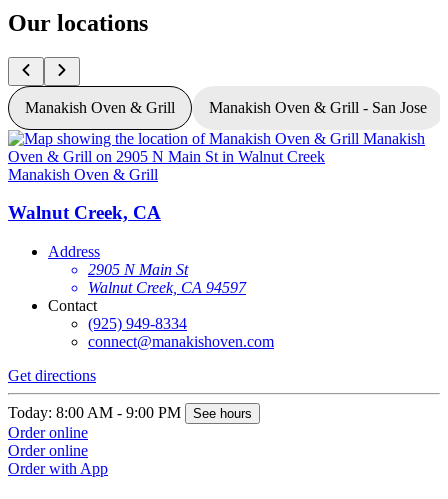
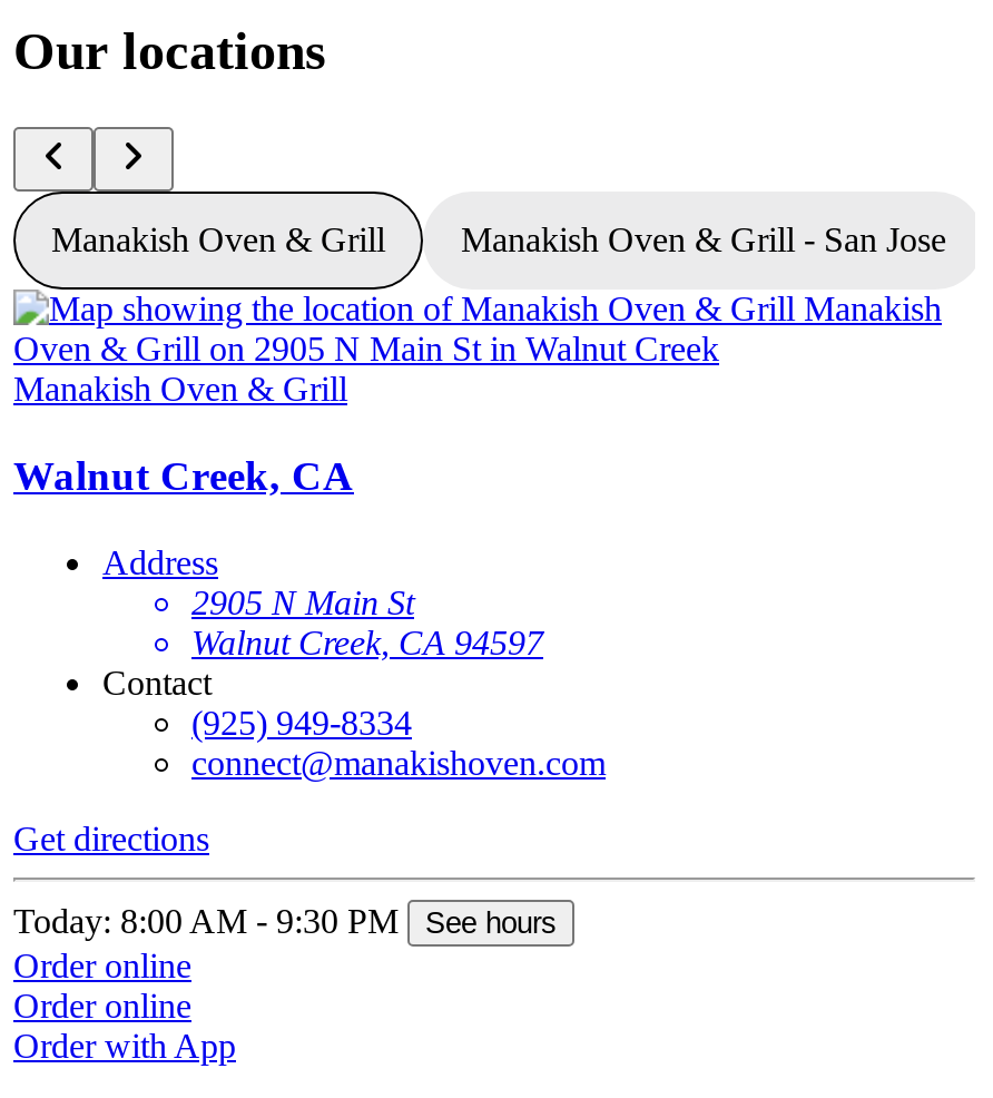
[8,404,252,421] Today: 8:00 AM - 9:00 PM See hours -> [13,901,557,939] Today: 8:00 AM - 9:30 PM See hours

